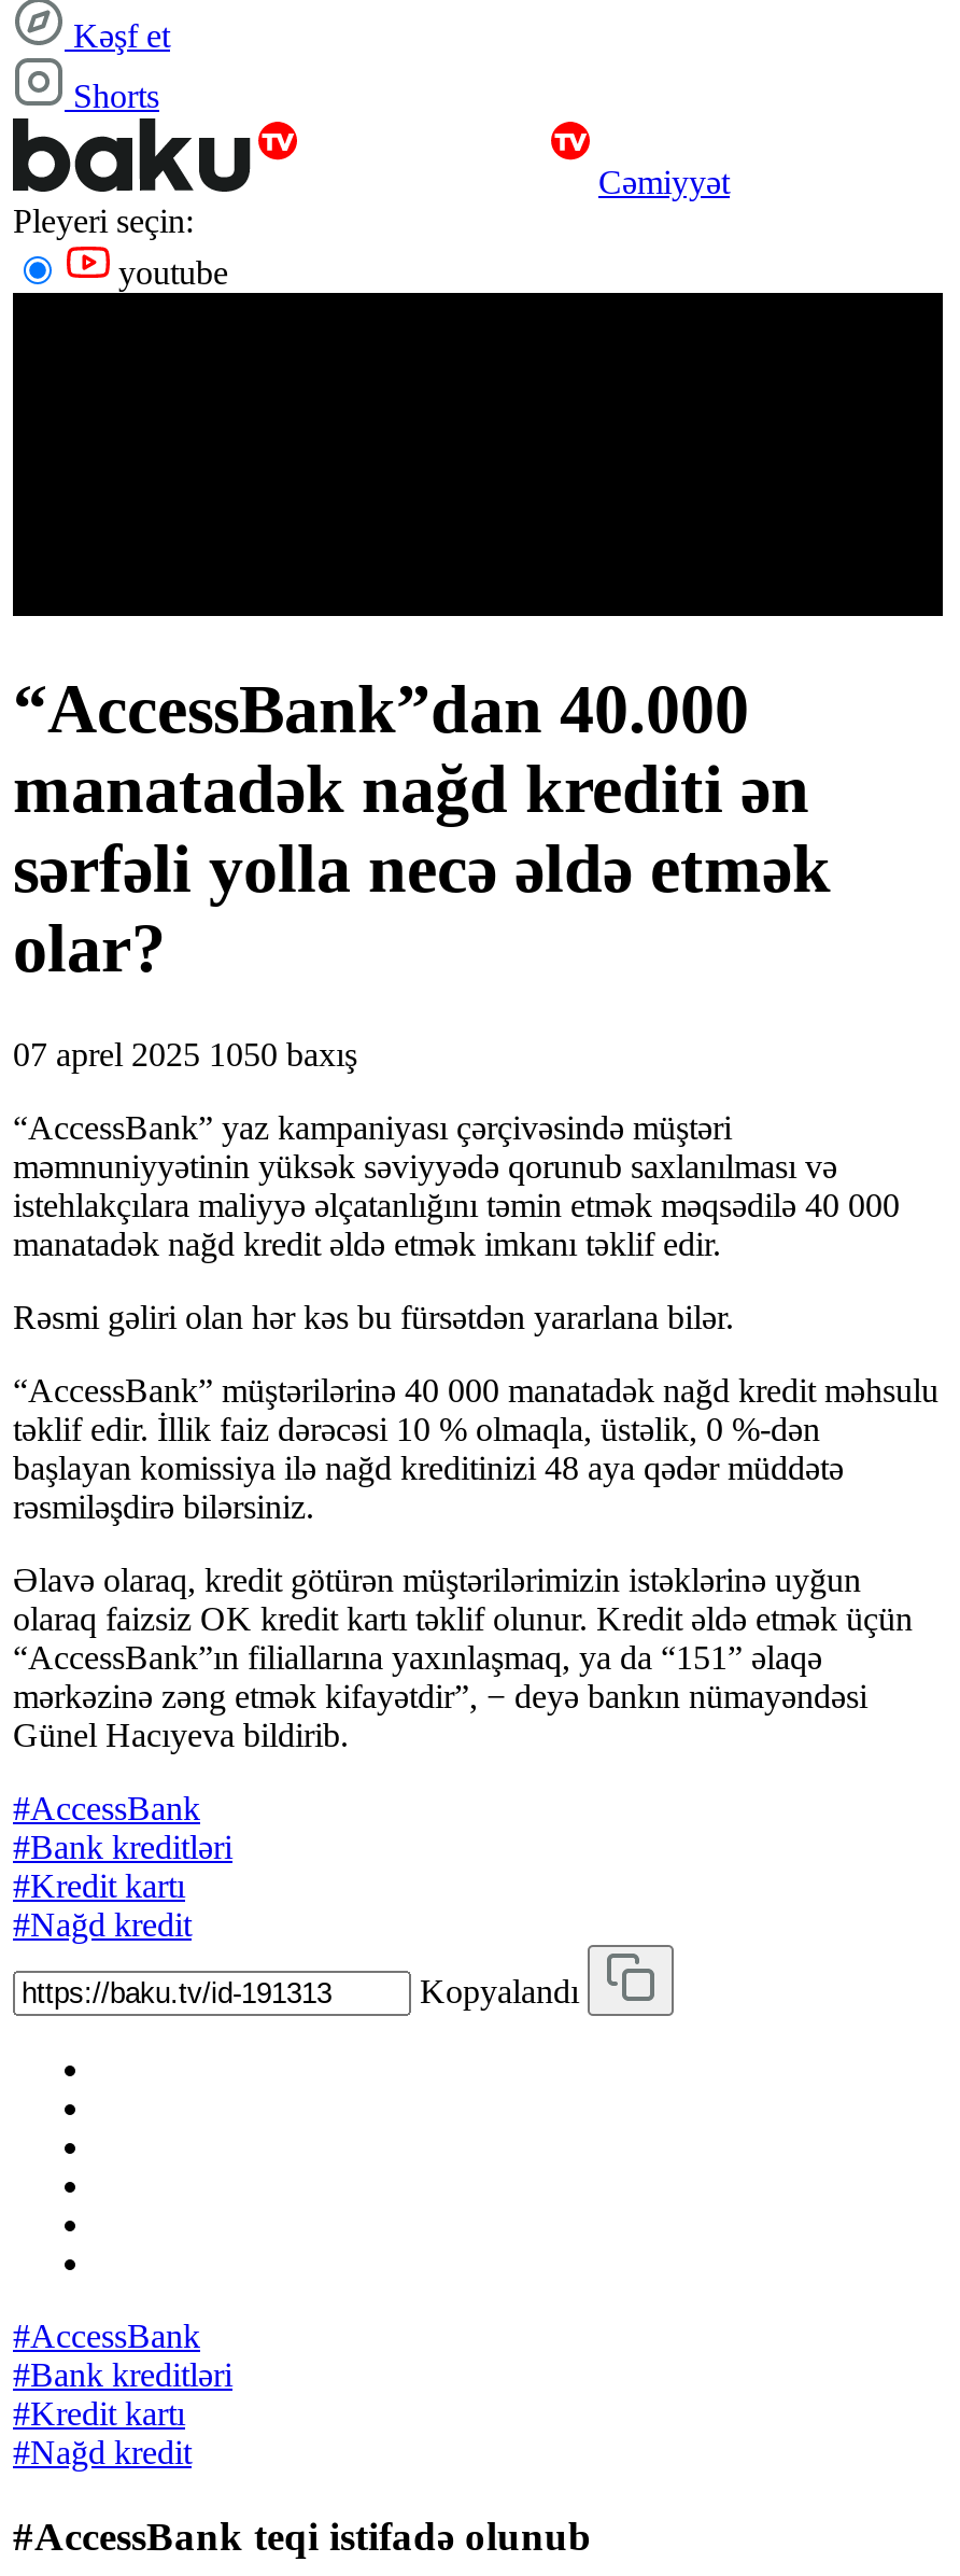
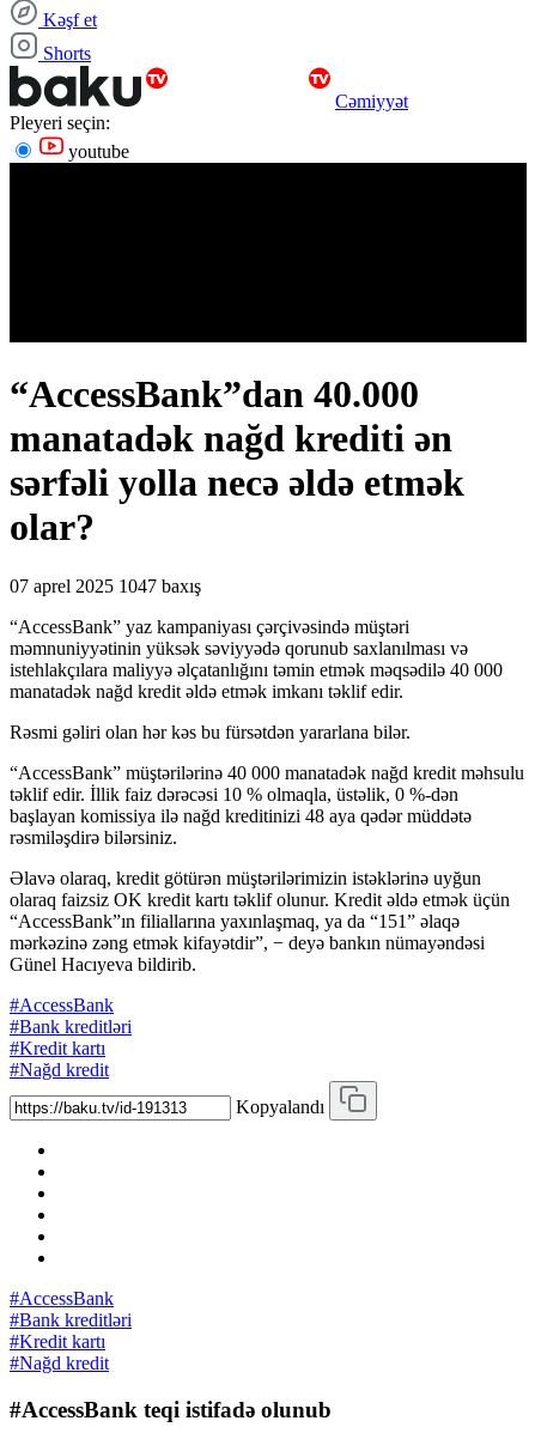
[13,1036,357,1072] 07 aprel 2025 1050 baxış -> [10,576,201,596] 07 aprel 2025 1047 baxış

